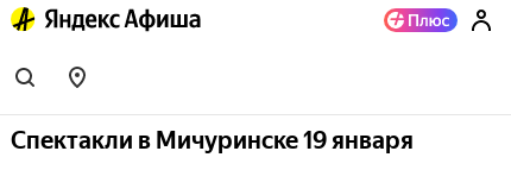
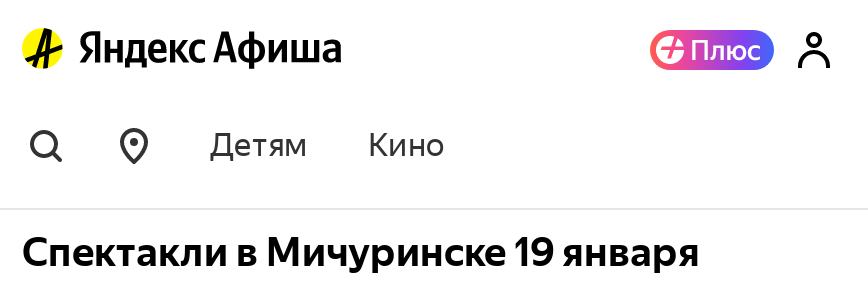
none -> [210,126,444,164] Детям | Кино

